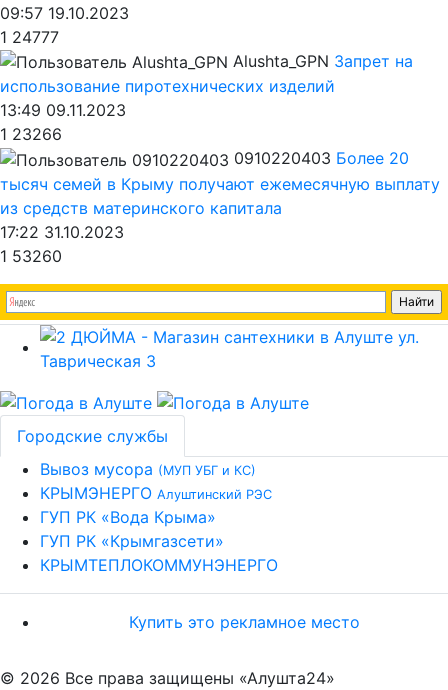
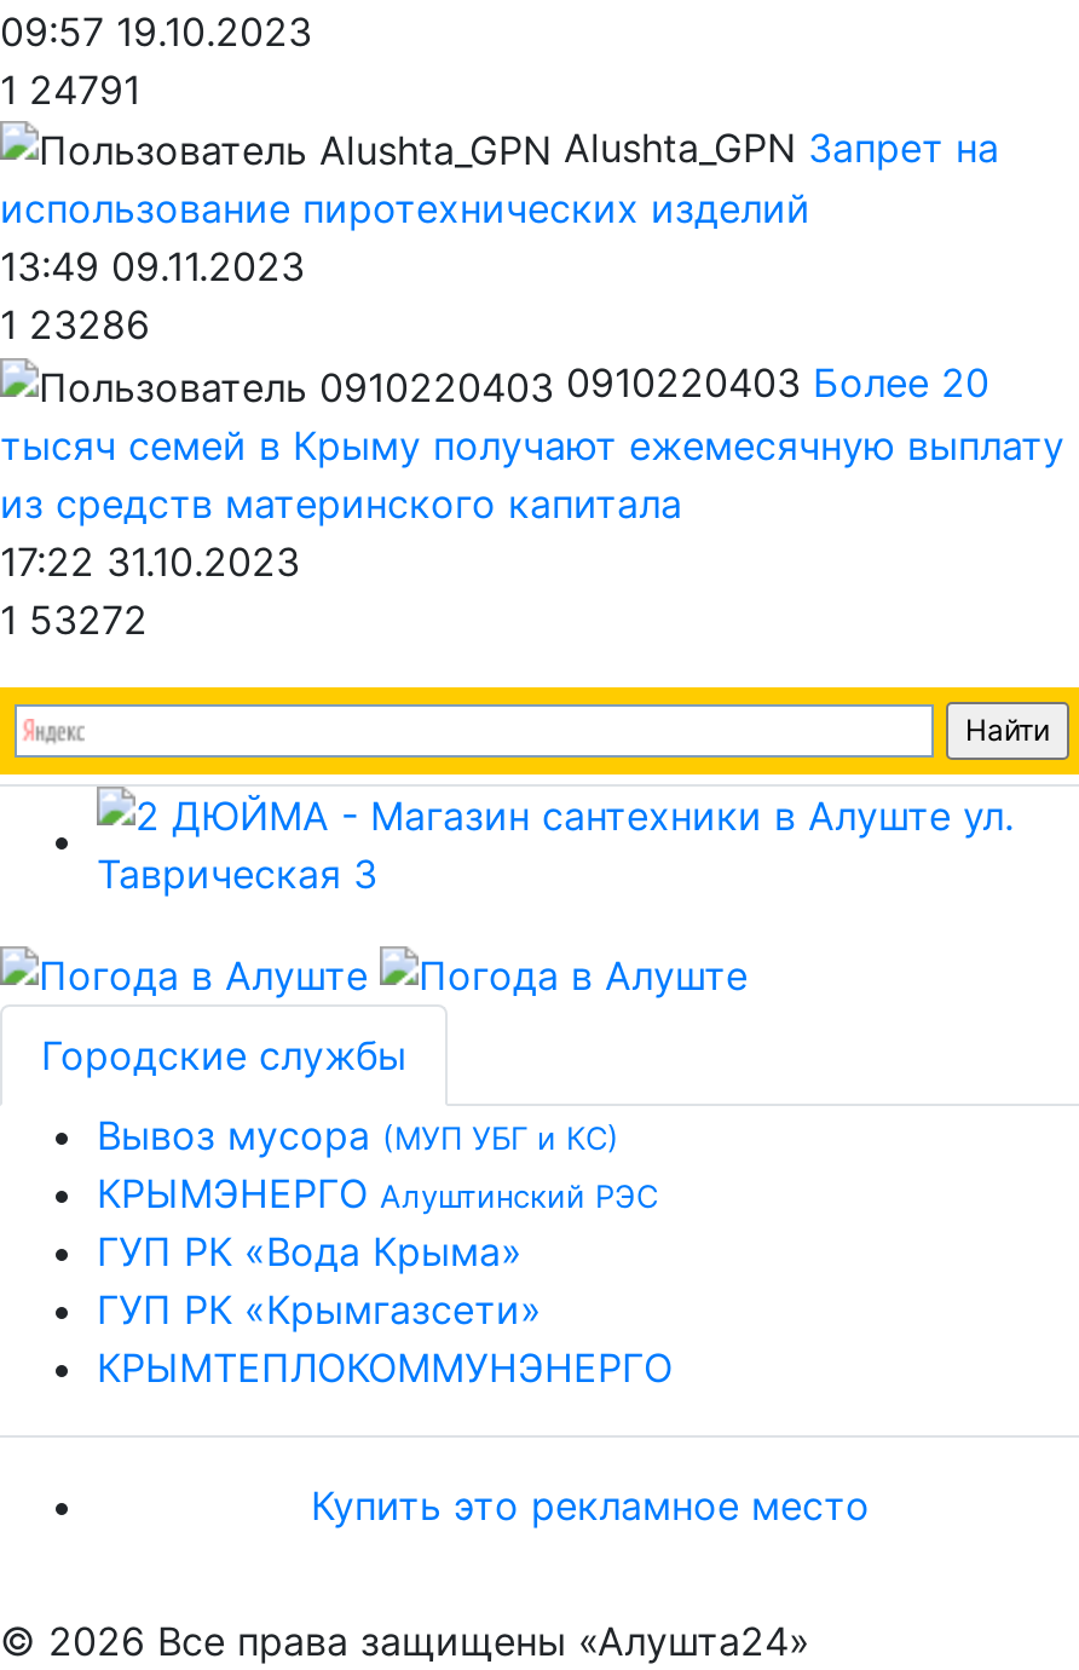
[0,27,59,47] 1 24777 -> [0,65,140,113] 1 24791
[0,124,62,144] 1 23266 -> [0,301,150,349] 1 23286
[0,246,62,266] 1 53260 -> [0,595,148,644] 1 53272

